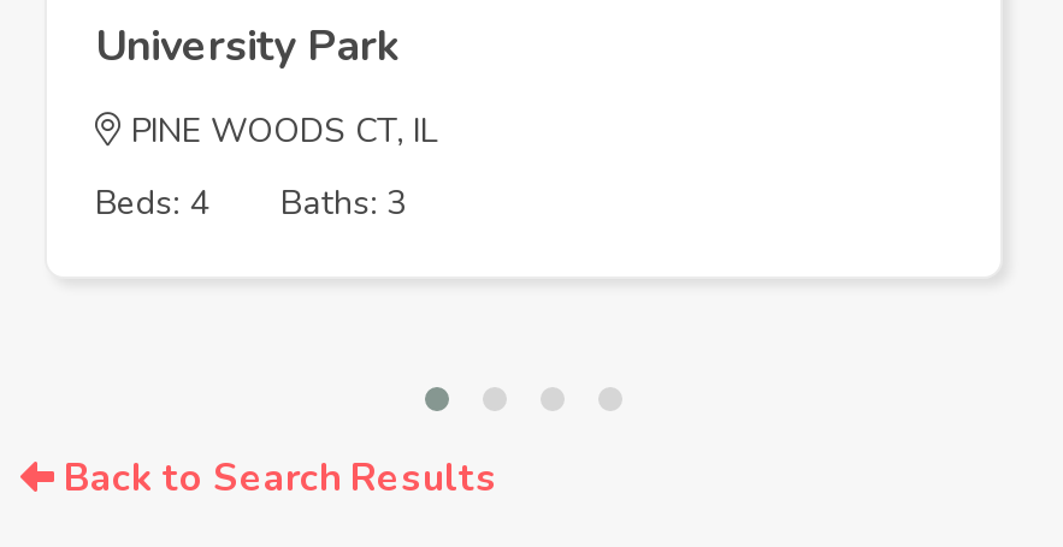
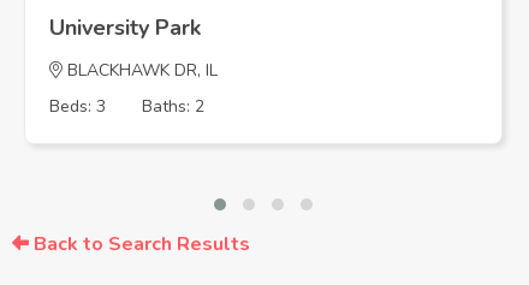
[122,109,437,155] PINE WOODS CT, IL -> [63,59,218,82] BLACKHAWK DR, IL
[95,181,406,227] Beds: 4 | Baths: 3 -> [49,95,204,118] Beds: 3 | Baths: 2

